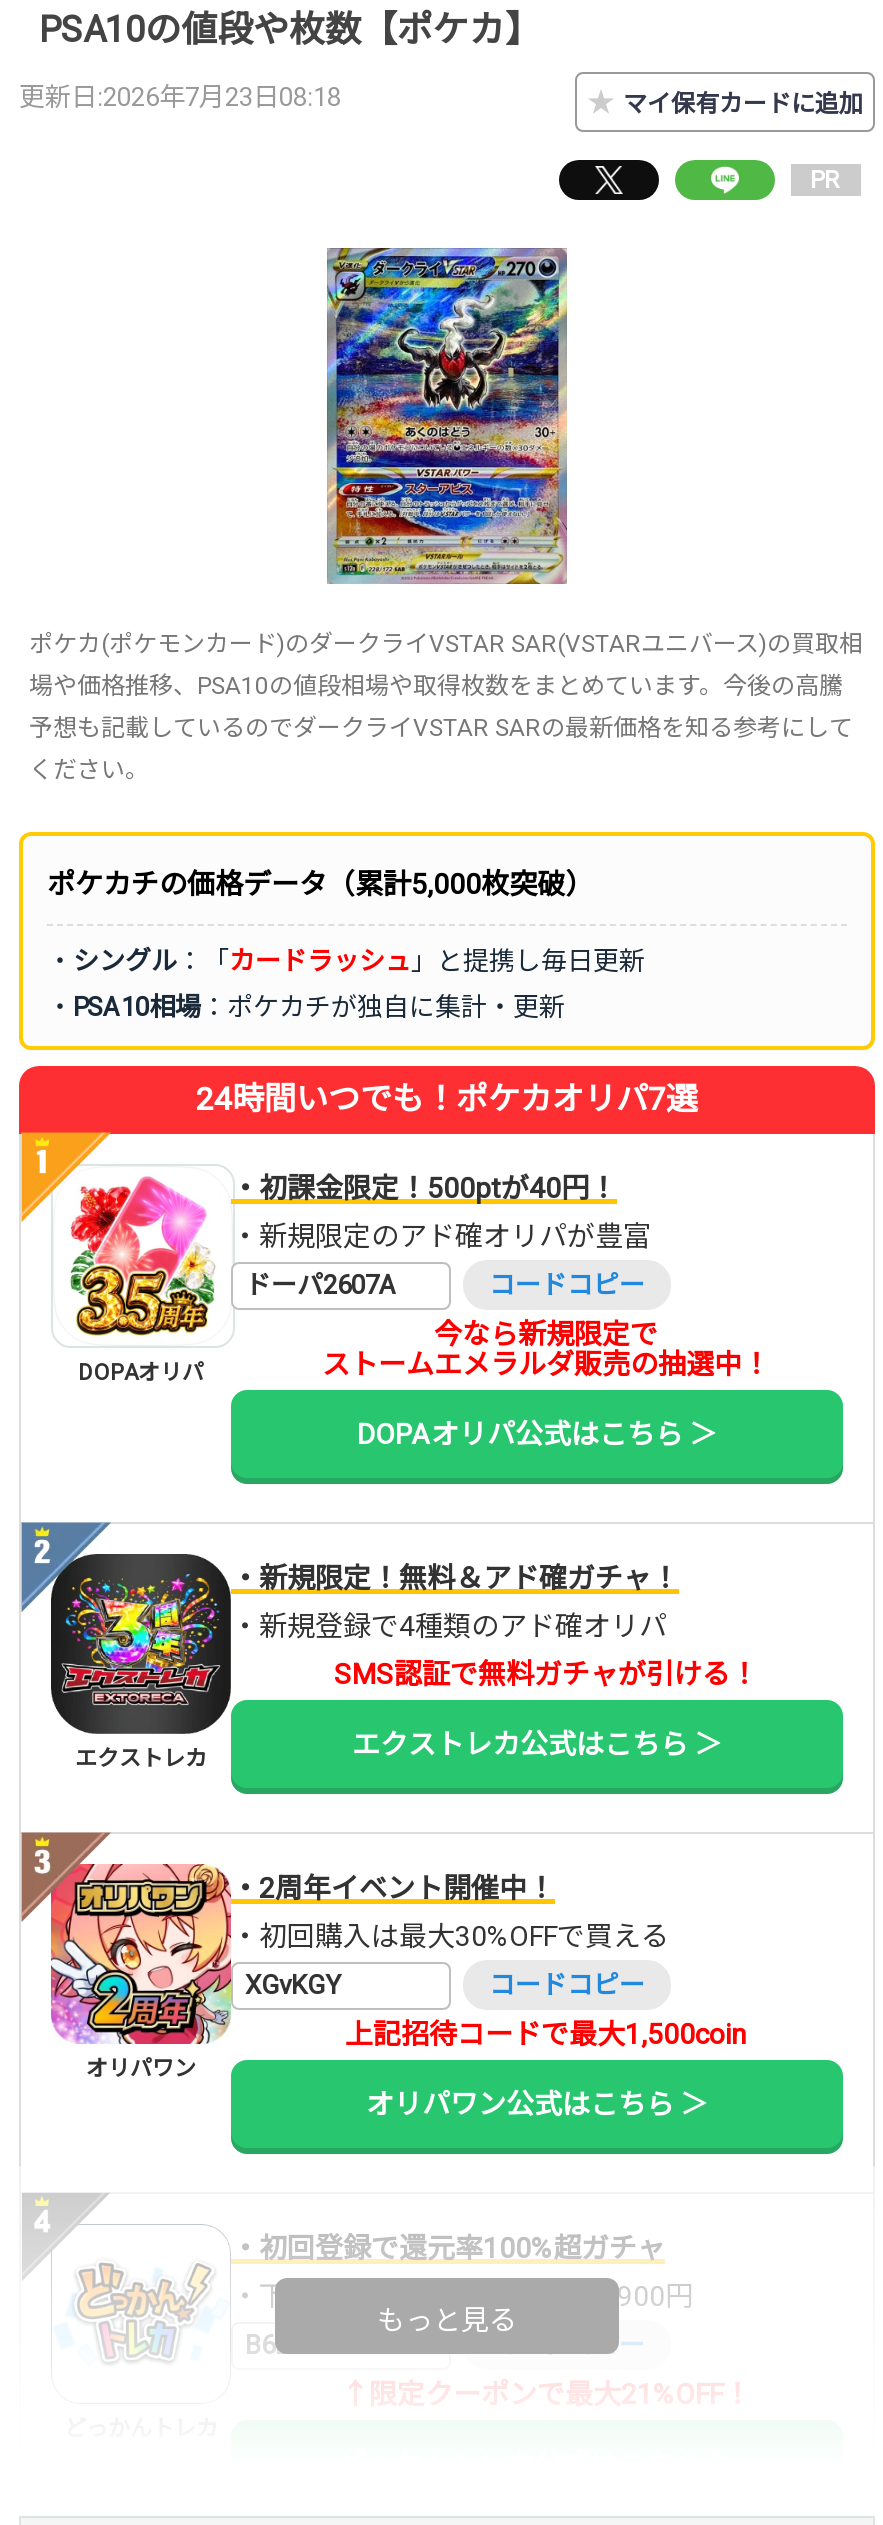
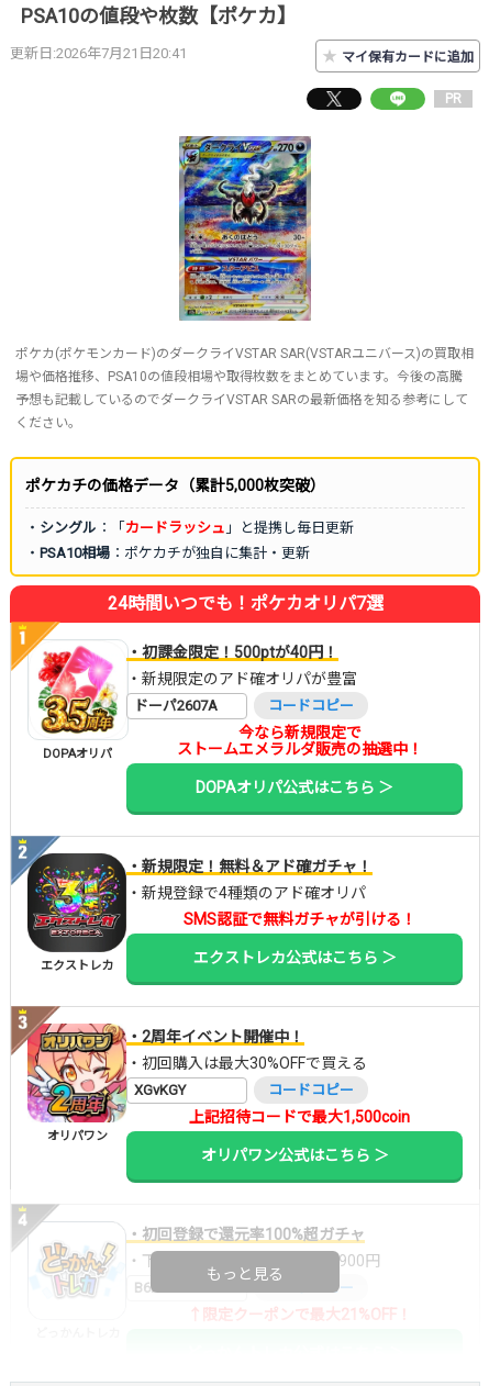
[19,82,341,112] 更新日:2026年7月23日08:18 -> [10,45,187,62] 更新日:2026年7月21日20:41

